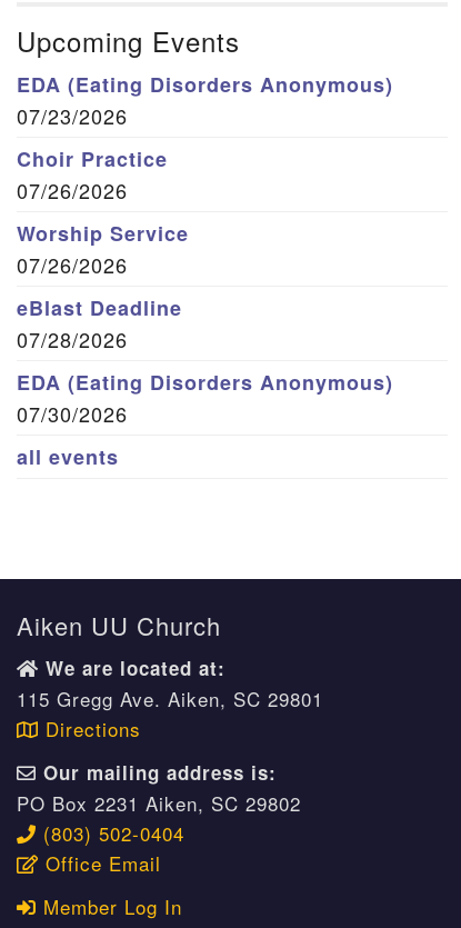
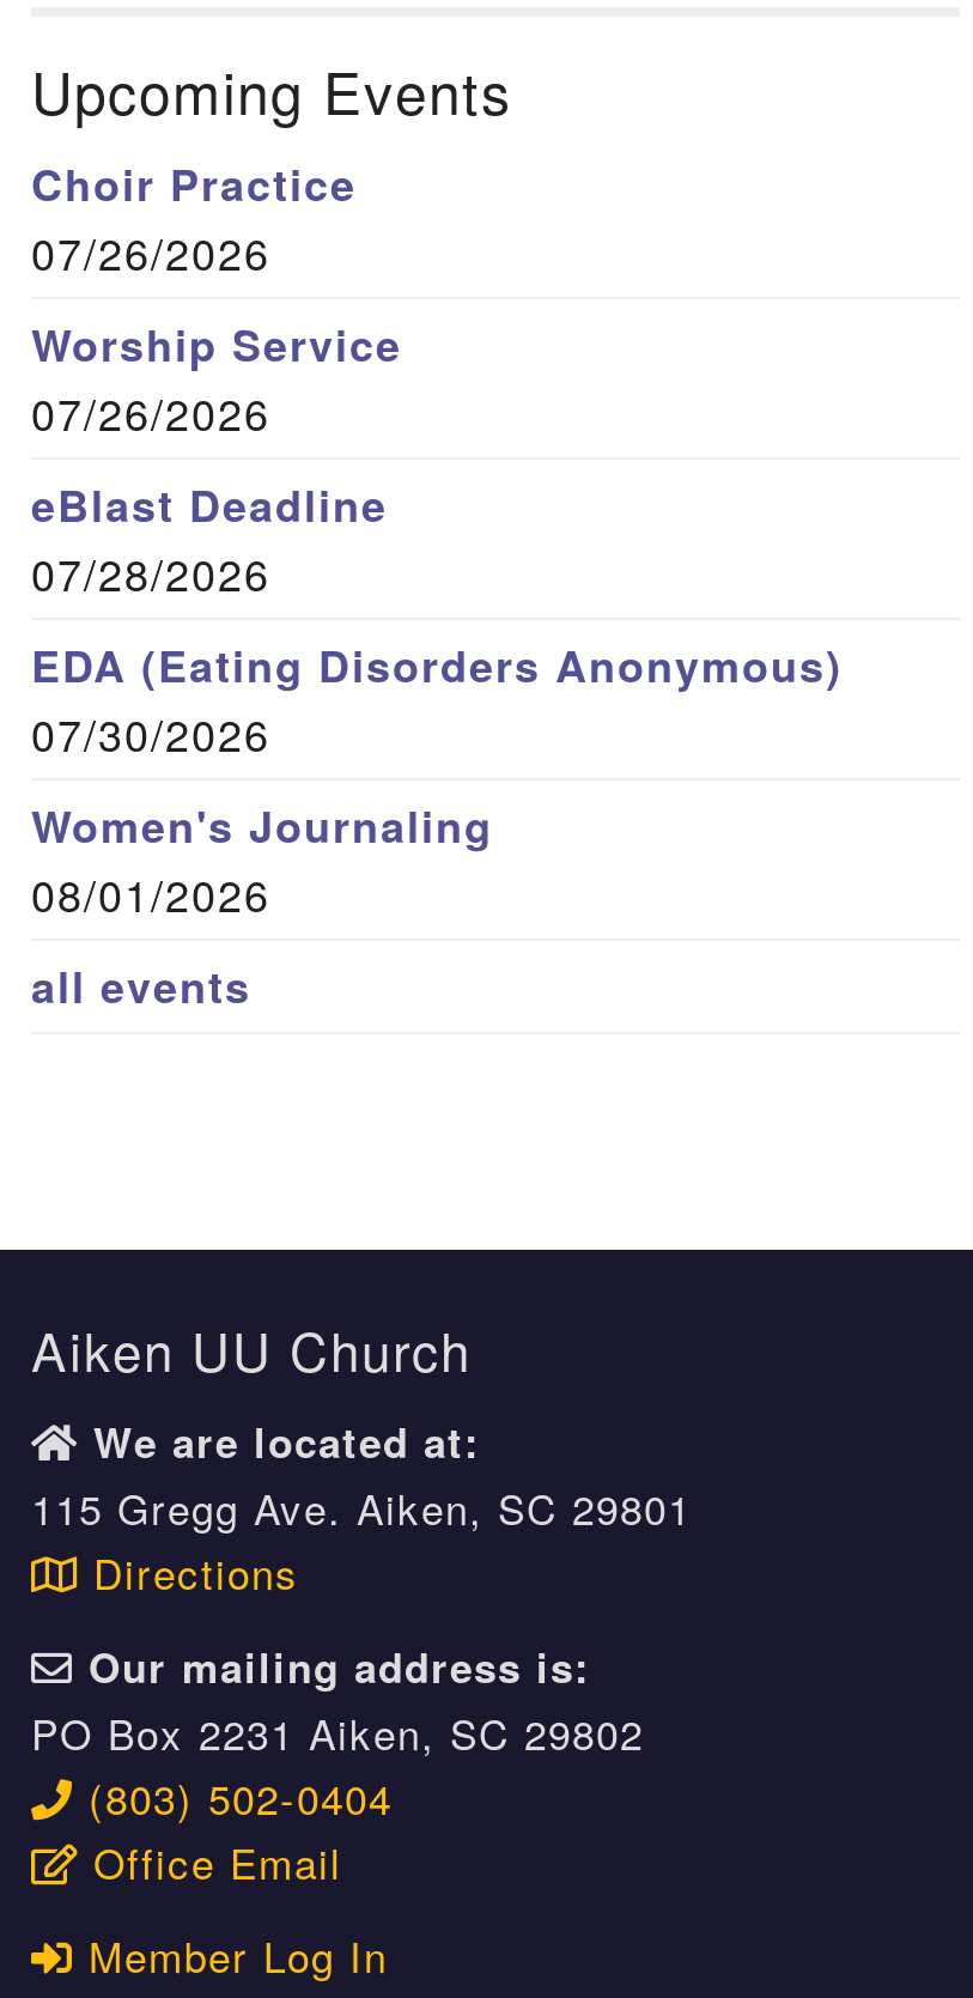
[17,70,393,130] EDA (Eating Disorders Anonymous) | 07/23/2026 -> none
moved [17,144,393,428] -> [31,153,843,764]: Choir Practice | 07/26/2026 | Worship Service | 07/26/2026 | eBlast Deadline | 07/28/2026 | EDA (Eating Disorders Anonymous) | 07/30/2026
none -> [31,795,493,924] Women's Journaling | 08/01/2026

